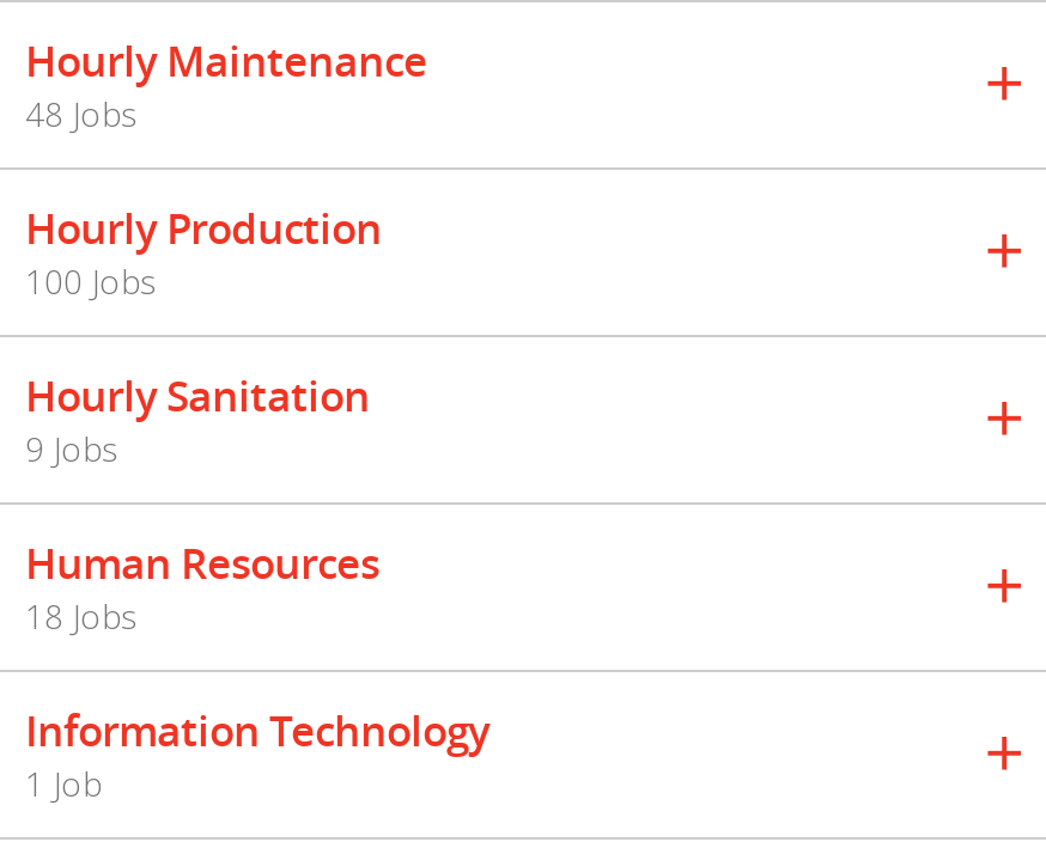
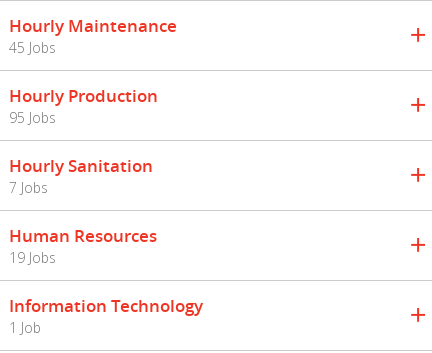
[25,91,138,136] 48 Jobs -> [9,38,56,57] 45 Jobs
[25,258,157,303] 100 Jobs -> [9,108,56,127] 95 Jobs
[25,425,118,471] 9 Jobs -> [9,178,48,197] 7 Jobs
[25,593,138,638] 18 Jobs -> [9,248,56,267] 19 Jobs

